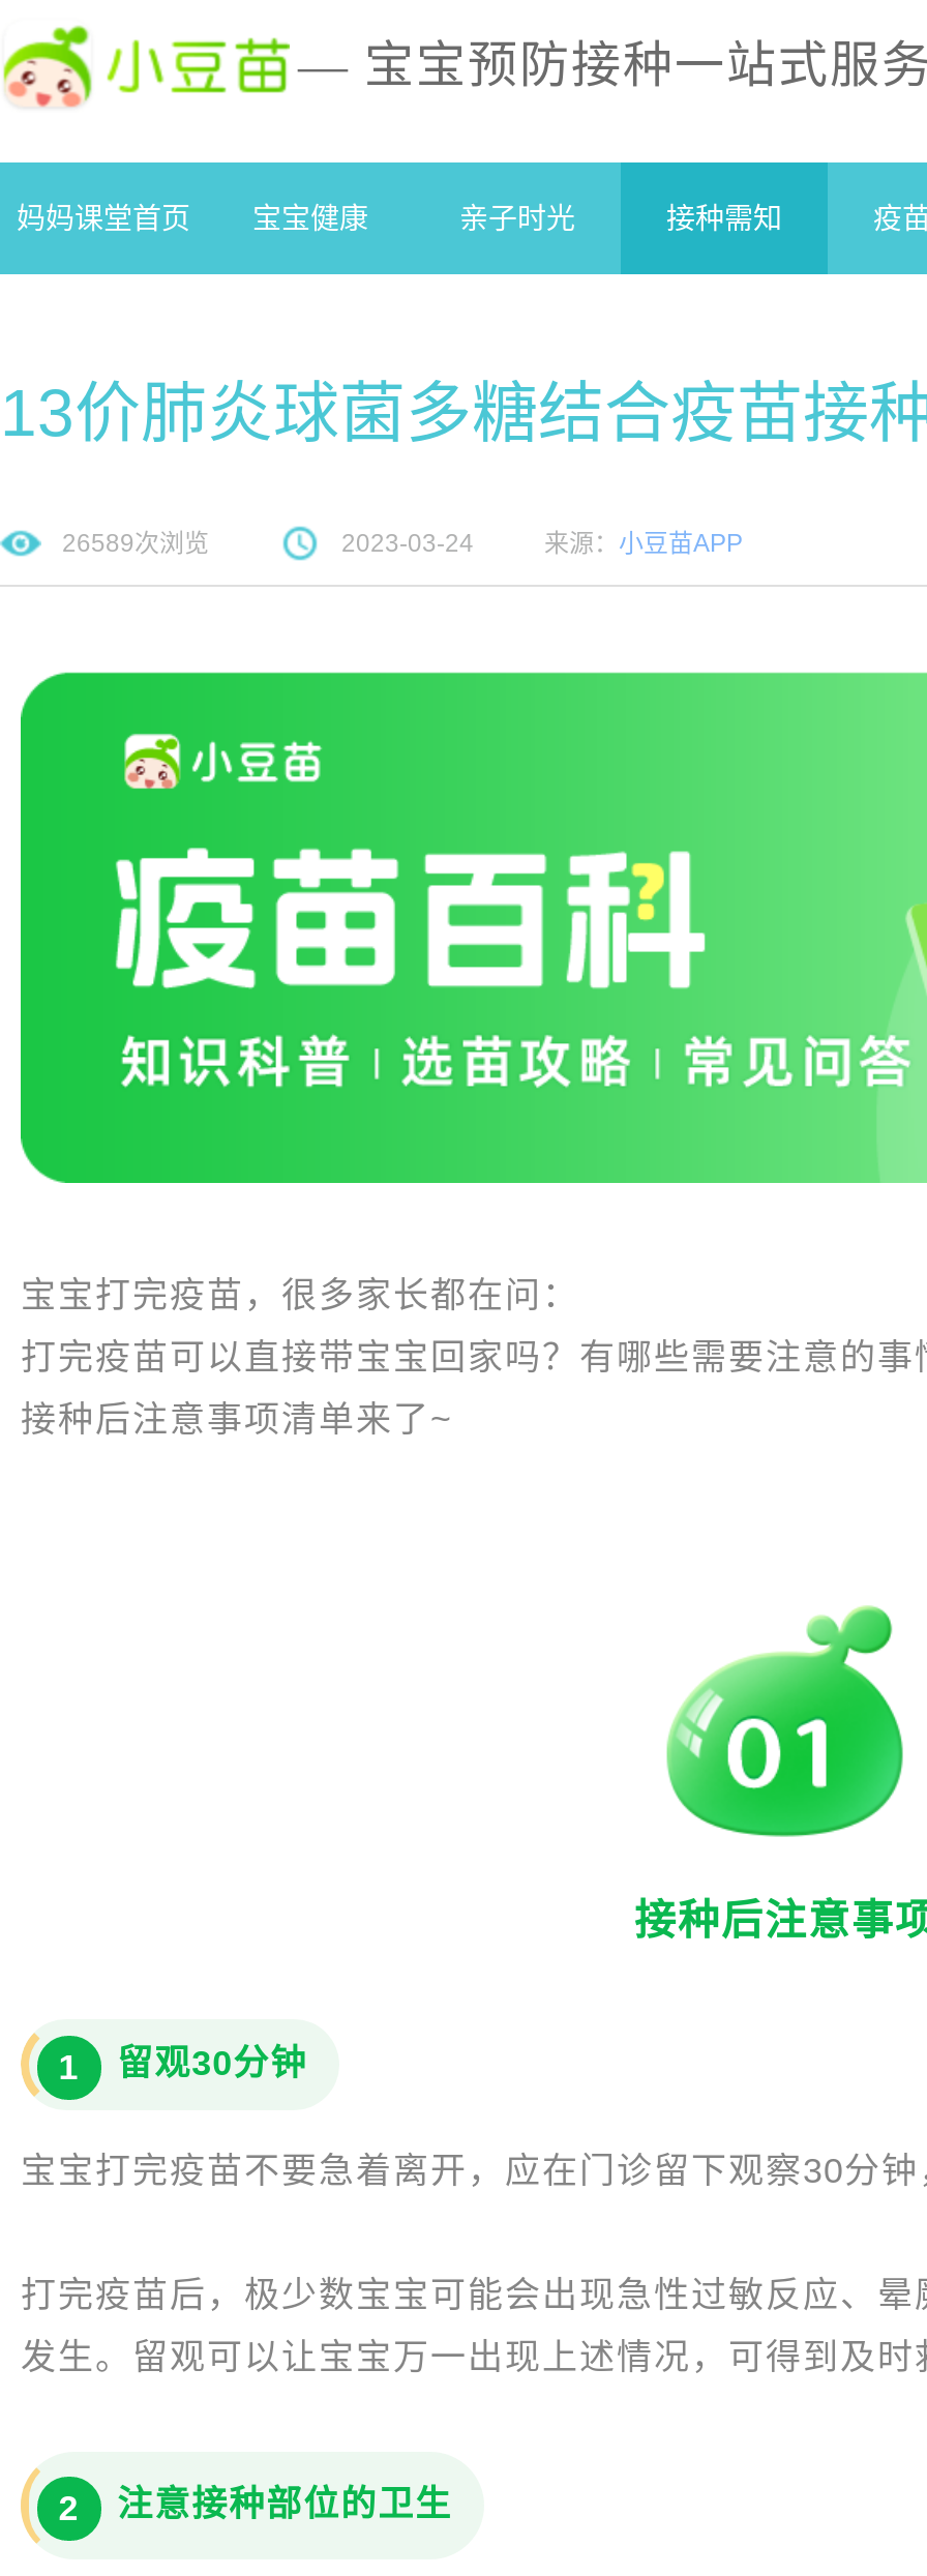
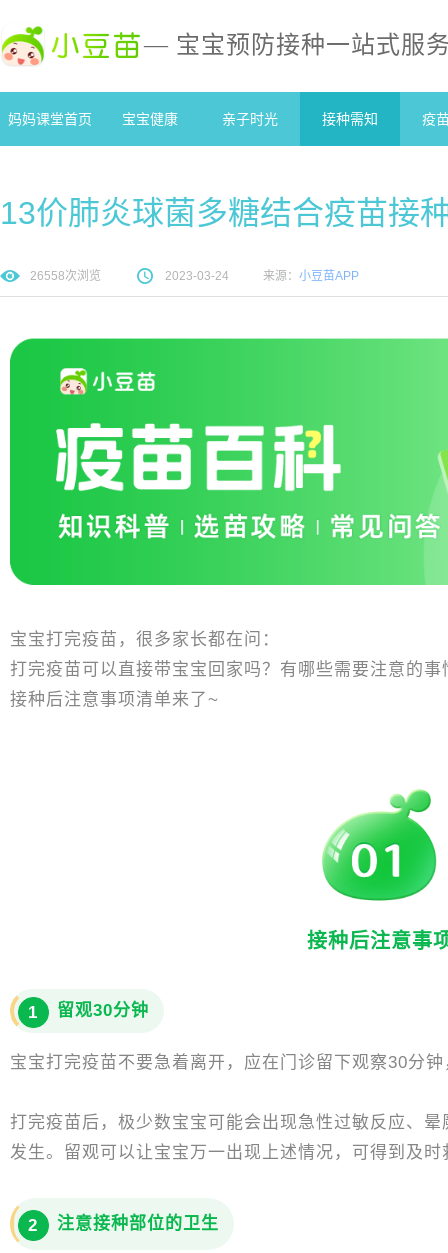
[62,529,209,558] 26589次浏览 -> [30,269,101,283] 26558次浏览

